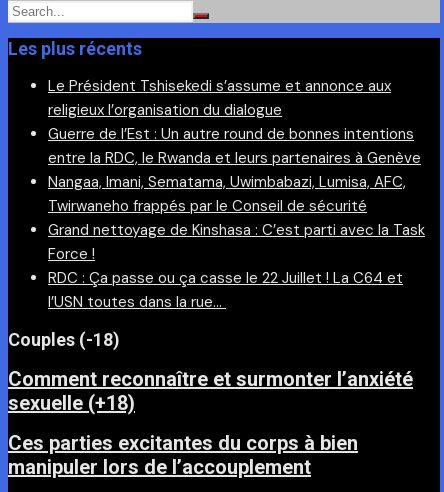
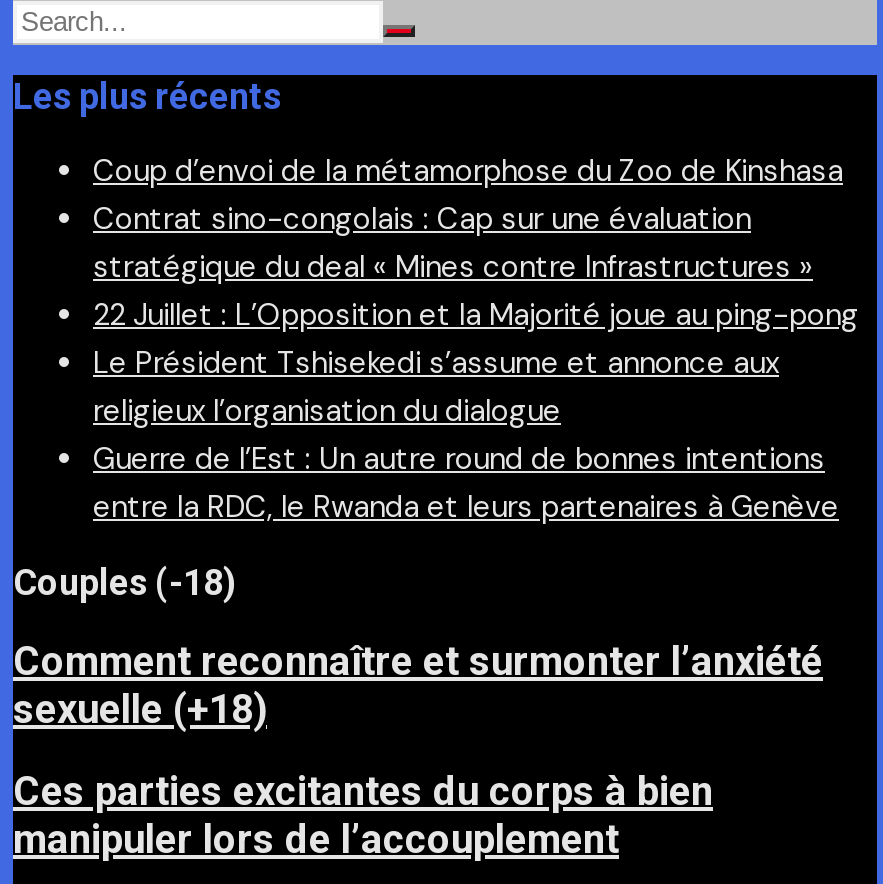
none -> [93,152,859,336] Coup d’envoi de la métamorphose du Zoo de Kinshasa | Contrat sino-congolais : Cap sur une évaluation | stratégique du deal « Mines contre Infrastructures » | 22 Juillet : L’Opposition et la Majorité joue au ping-pong
moved [48,76,421,168] -> [93,344,839,528]: Le Président Tshisekedi s’assume et annonce aux | religieux l’organisation du dialogue | Guerre de l’Est : Un autre round de bonnes intentions | entre la RDC, le Rwanda et leurs partenaires à Genève
[48,172,425,312] Nangaa, Imani, Sematama, Uwimbabazi, Lumisa, AFC, | Twirwaneho frappés par le Conseil de sécurité | Grand nettoyage de Kinshasa : C’est parti avec la Task | Force ! | RDC : Ça passe ou ça casse le 22 Juillet ! La C64 et | l’USN toutes dans la rue… -> none

